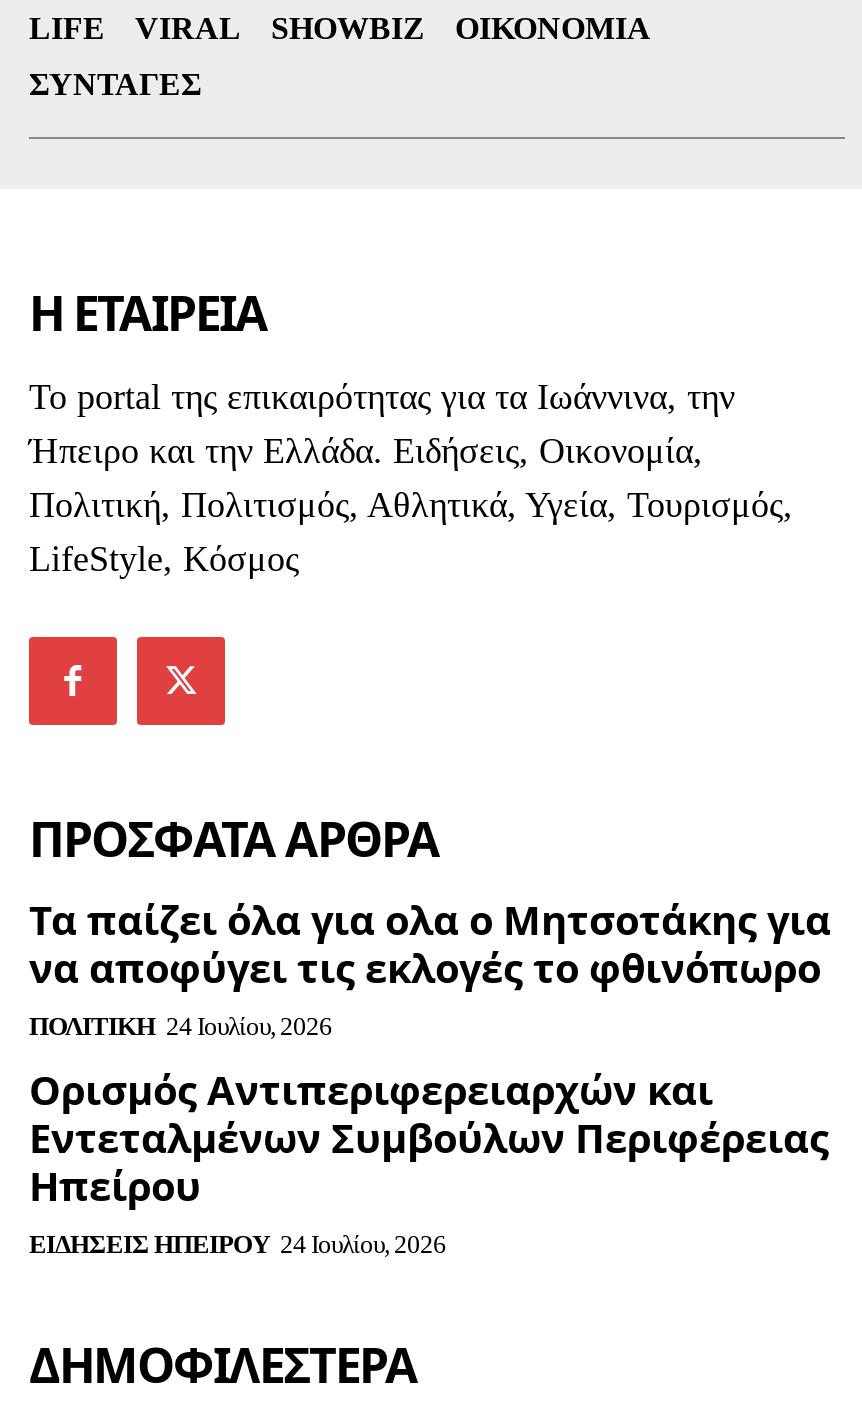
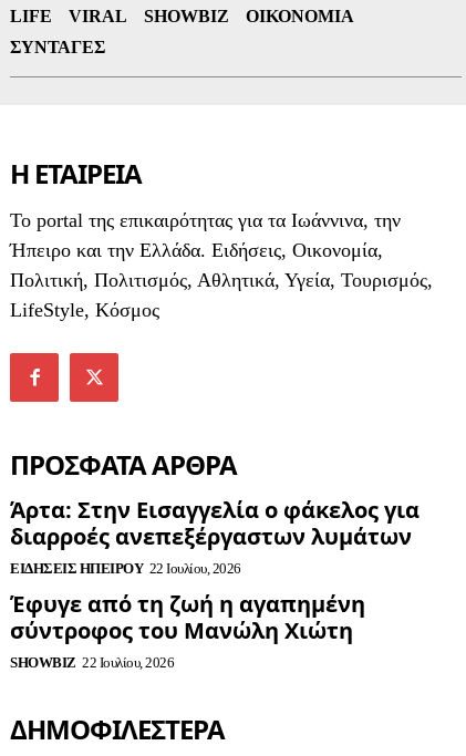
[29,893,831,1259] Τα παίζει όλα για ολα ο Μητσοτάκης για | να αποφύγει τις εκλογές το φθινόπωρο | ΠΟΛΙΤΙΚΉ 24 Ιουλίου, 2026 | Ορισμός Αντιπεριφερειαρχών και | Εντεταλμένων Συμβούλων Περιφέρειας | Ηπείρου | ΕΙΔΉΣΕΙΣ ΗΠΕΊΡΟΥ 24 Ιουλίου, 2026 -> [10,495,420,671] Άρτα: Στην Εισαγγελία ο φάκελος για | διαρροές ανεπεξέργαστων λυμάτων | ΕΙΔΉΣΕΙΣ ΗΠΕΊΡΟΥ 22 Ιουλίου, 2026 | Έφυγε από τη ζωή η αγαπημένη | σύντροφος του Μανώλη Χιώτη | SHOWBIZ 22 Ιουλίου, 2026

